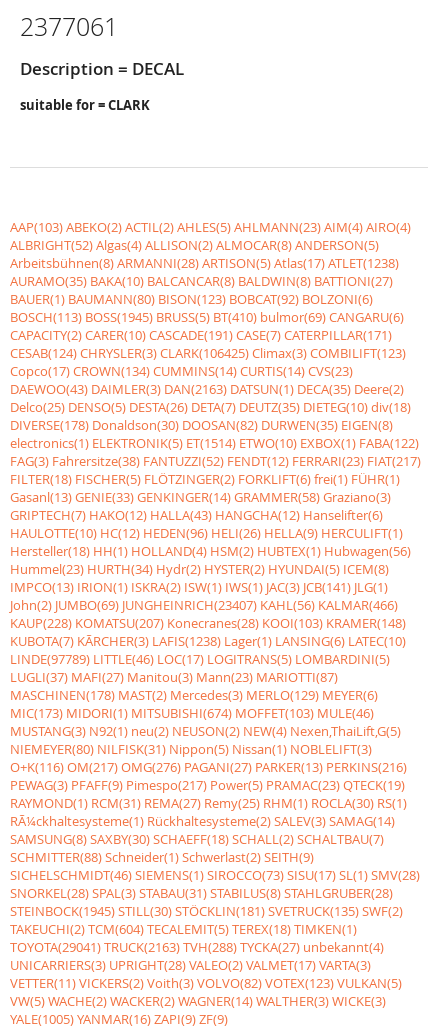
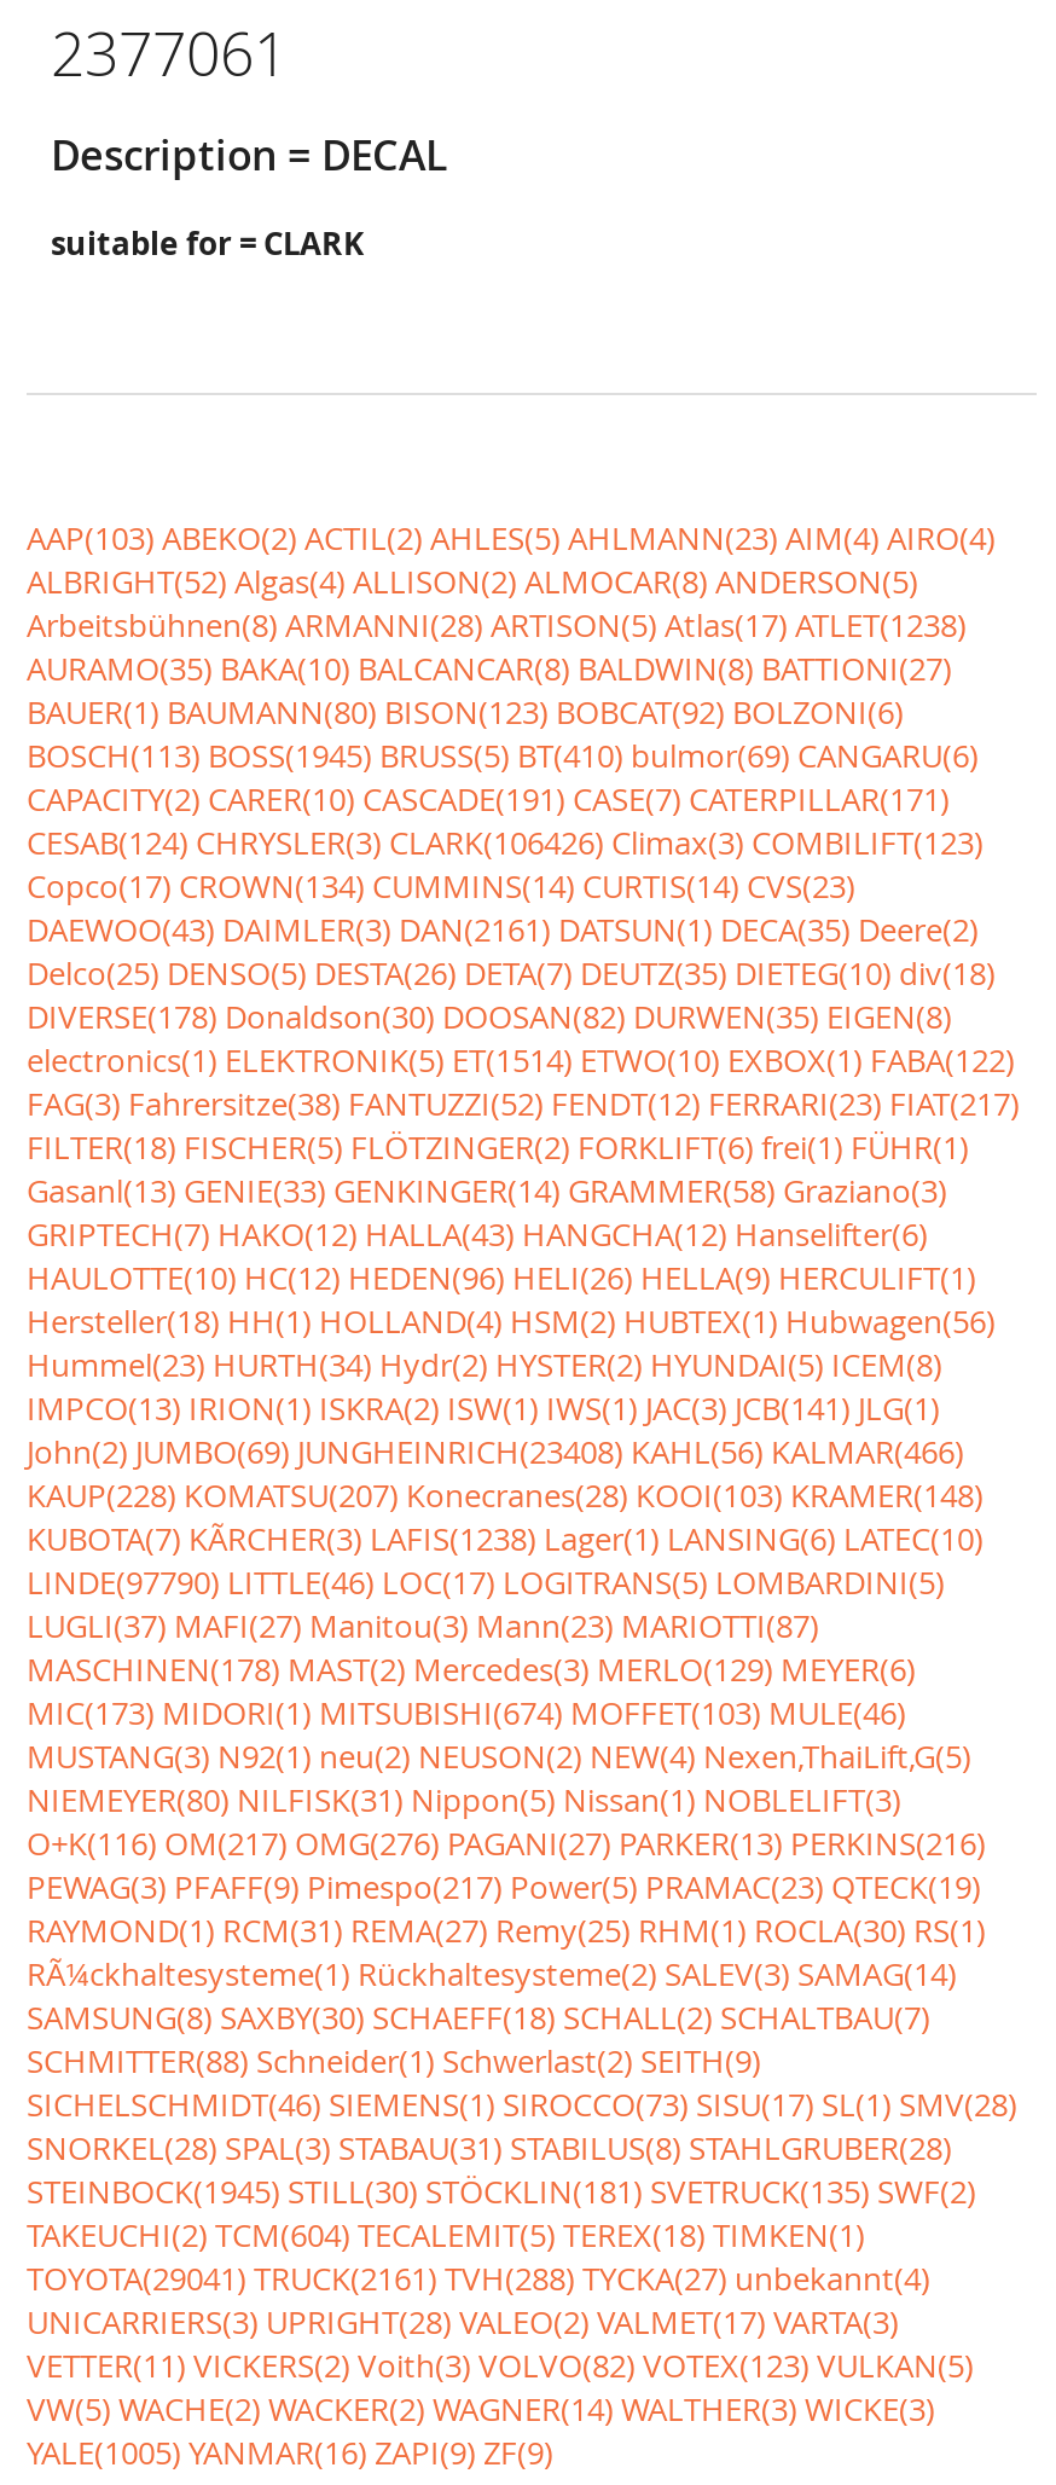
[10,344,406,362] CESAB(124) CHRYSLER(3) CLARK(106425) Climax(3) COMBILIFT(123) -> [27,821,984,864] CESAB(124) CHRYSLER(3) CLARK(106426) Climax(3) COMBILIFT(123)
[10,380,404,398] DAEWOO(43) DAIMLER(3) DAN(2163) DATSUN(1) DECA(35) Deere(2) -> [27,908,979,951] DAEWOO(43) DAIMLER(3) DAN(2161) DATSUN(1) DECA(35) Deere(2)
[10,596,398,614] John(2) JUMBO(69) JUNGHEINRICH(23407) KAHL(56) KALMAR(466) -> [27,1430,964,1473] John(2) JUMBO(69) JUNGHEINRICH(23408) KAHL(56) KALMAR(466)
[10,650,390,668] LINDE(97789) LITTLE(46) LOC(17) LOGITRANS(5) LOMBARDINI(5) -> [27,1560,945,1604] LINDE(97790) LITTLE(46) LOC(17) LOGITRANS(5) LOMBARDINI(5)
[10,938,384,956] TOYOTA(29041) TRUCK(2163) TVH(288) TYCKA(27) unbekannt(4) -> [27,2257,930,2300] TOYOTA(29041) TRUCK(2161) TVH(288) TYCKA(27) unbekannt(4)

